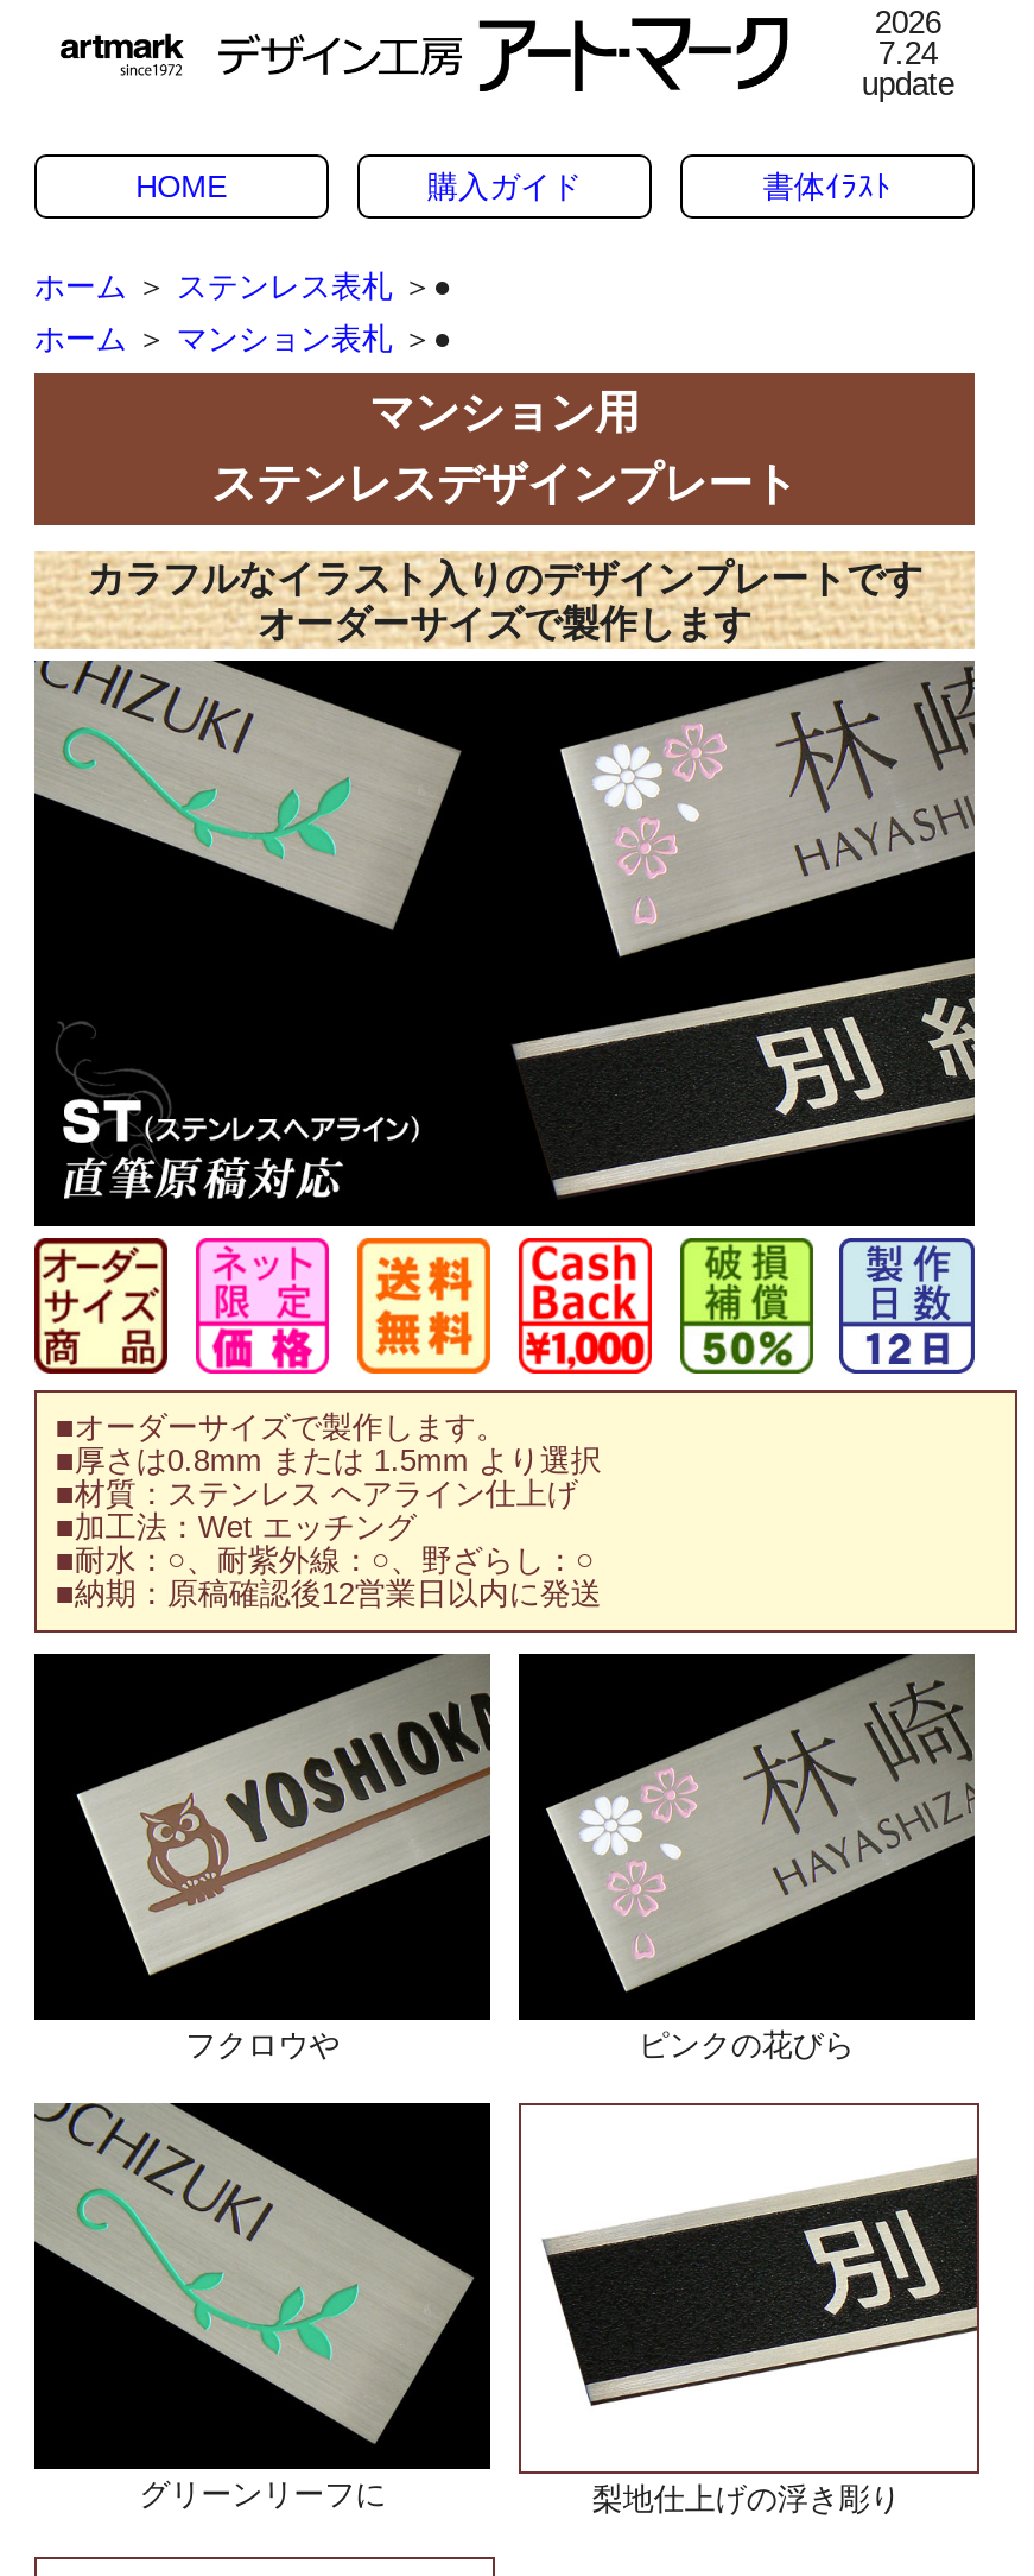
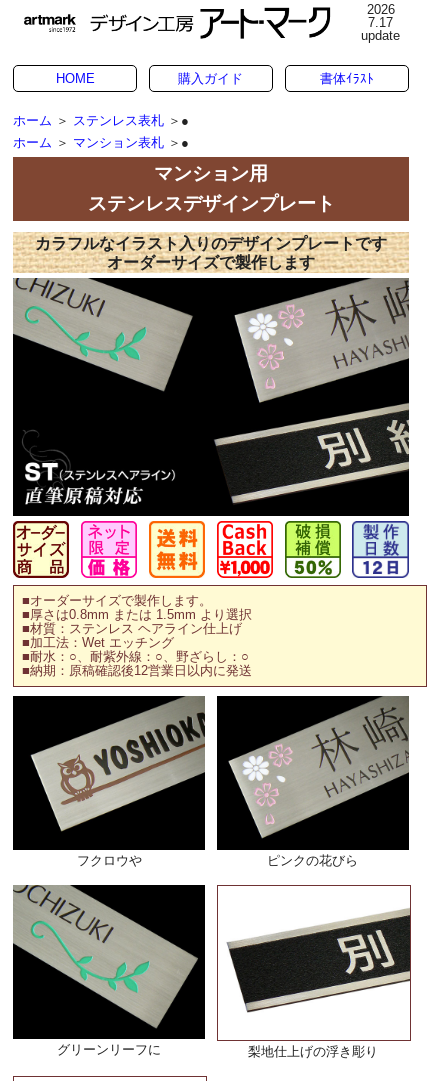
[878,36,937,71] 7.24 -> [368,15,393,30] 7.17

